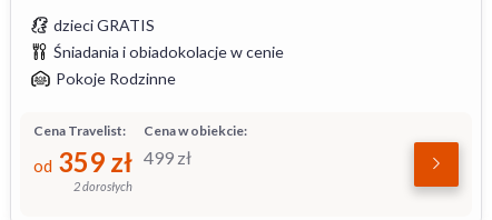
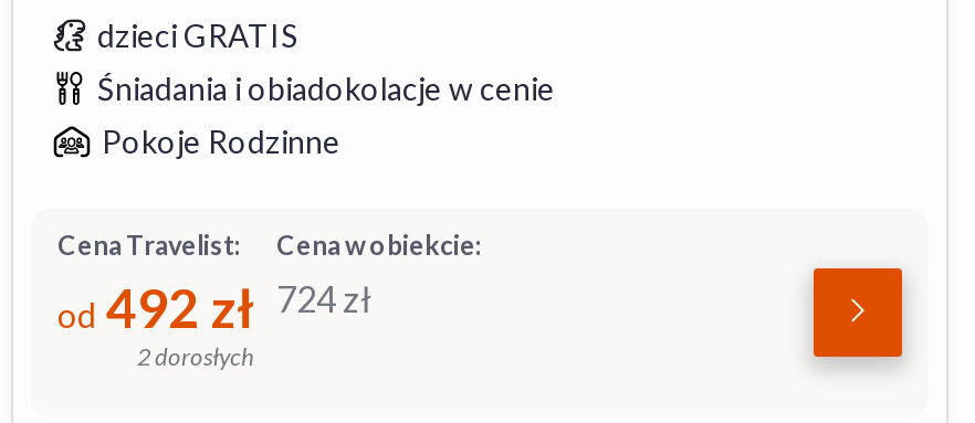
[33,146,132,178] od 359 zł -> [57,275,254,339] od 492 zł
[144,147,191,168] 499 zł -> [276,277,371,319] 724 zł

